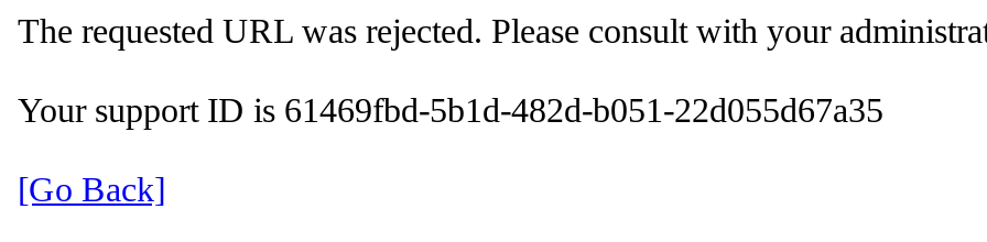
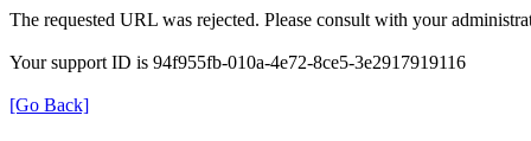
[18,91,883,129] Your support ID is 61469fbd-5b1d-482d-b051-22d055d67a35 -> [9,52,466,72] Your support ID is 94f955fb-010a-4e72-8ce5-3e2917919116

